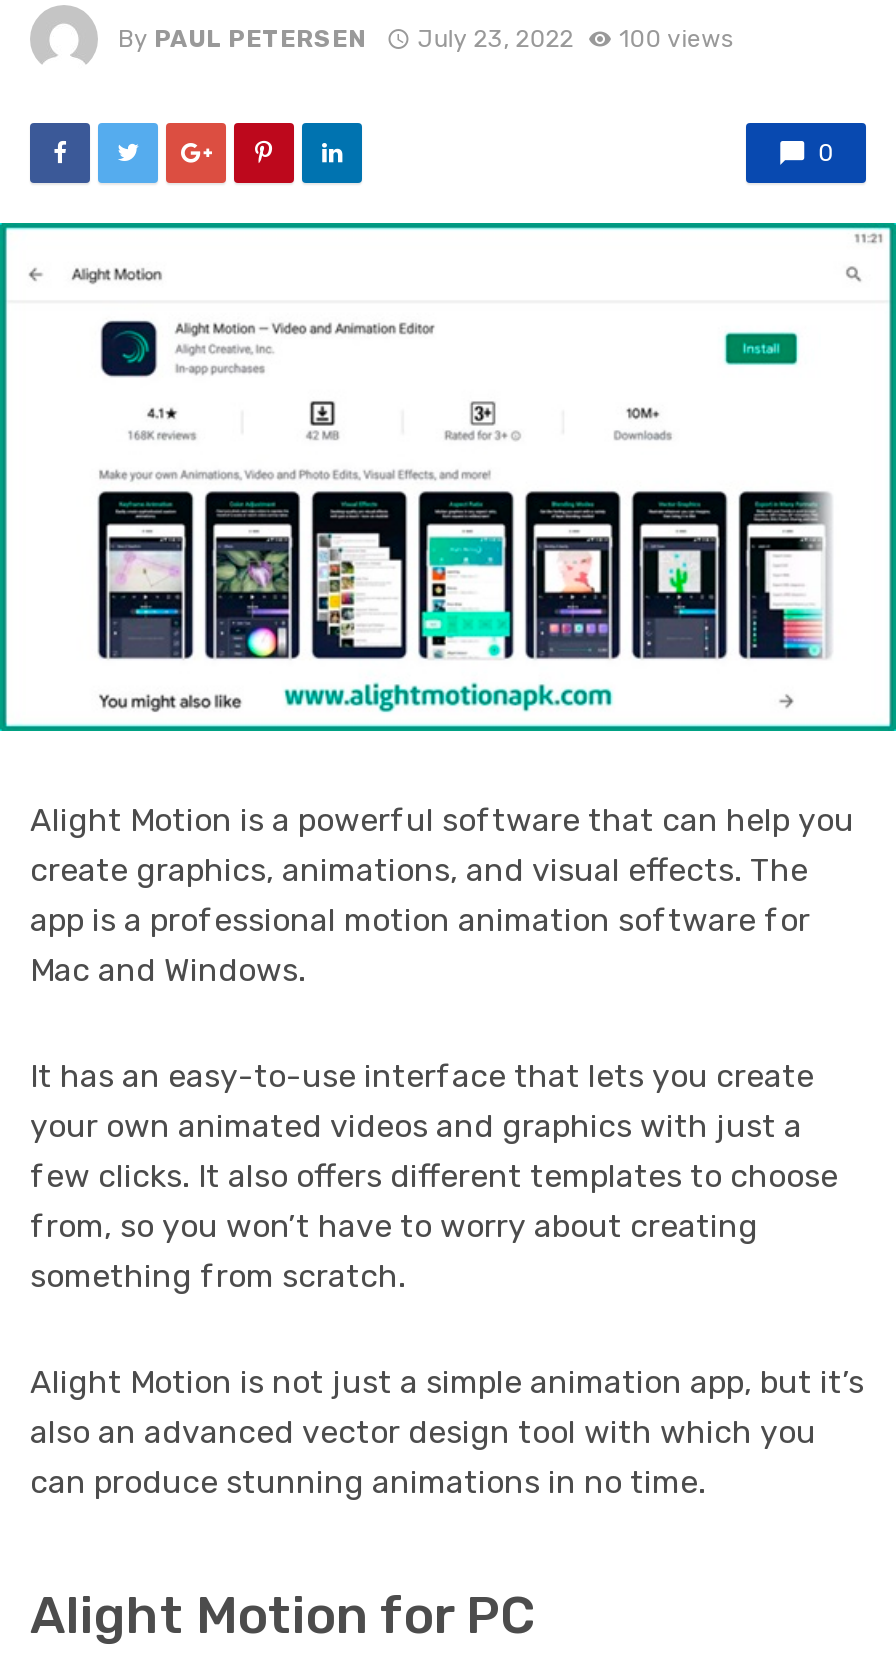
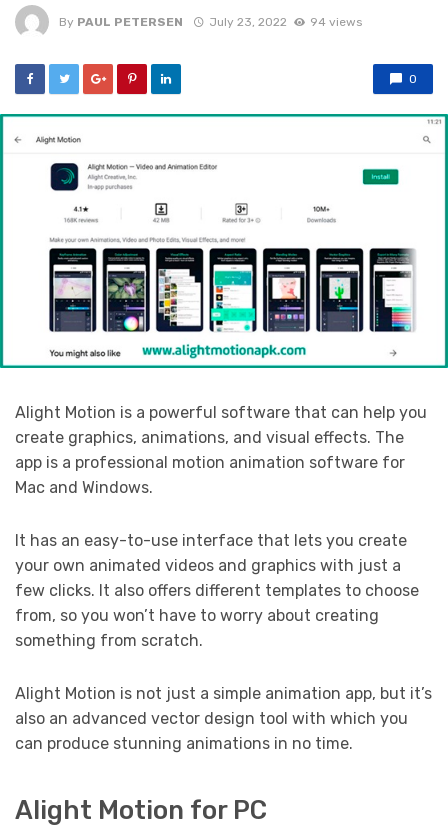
[118,24,733,52] By PAUL PETERSEN July 23, 2022 100 views -> [59,15,362,29] By PAUL PETERSEN July 23, 2022 94 views

